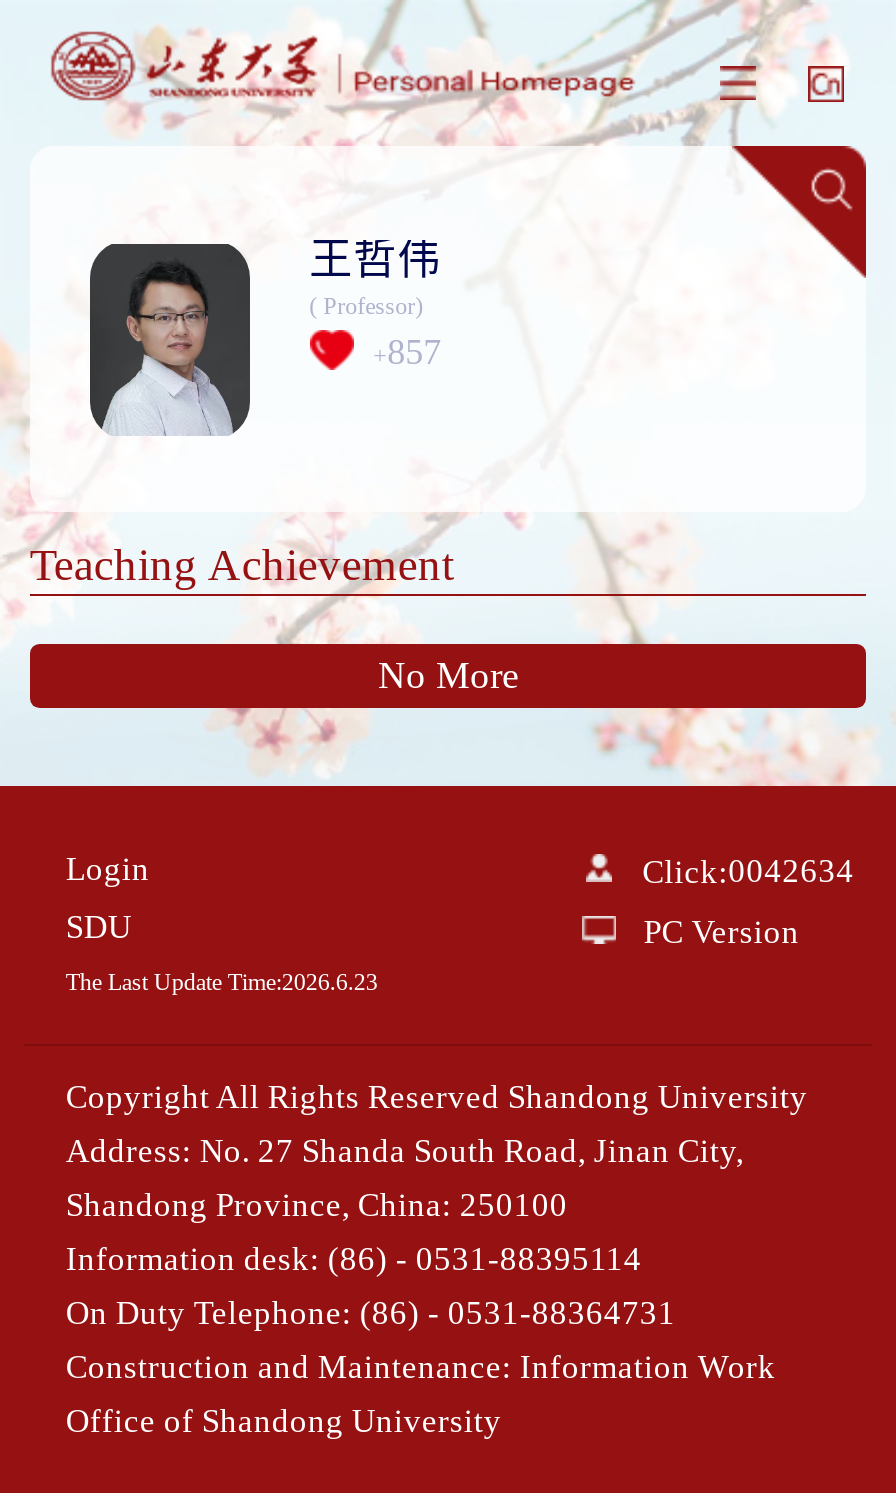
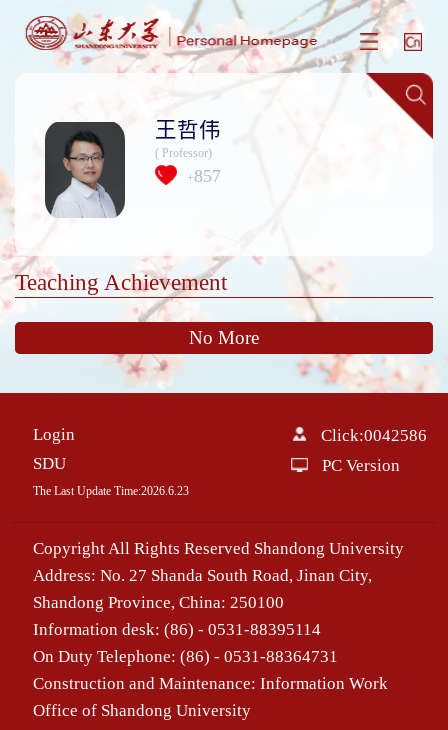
[642,852,854,890] Click:0042634 -> [321,426,427,445] Click:0042586

